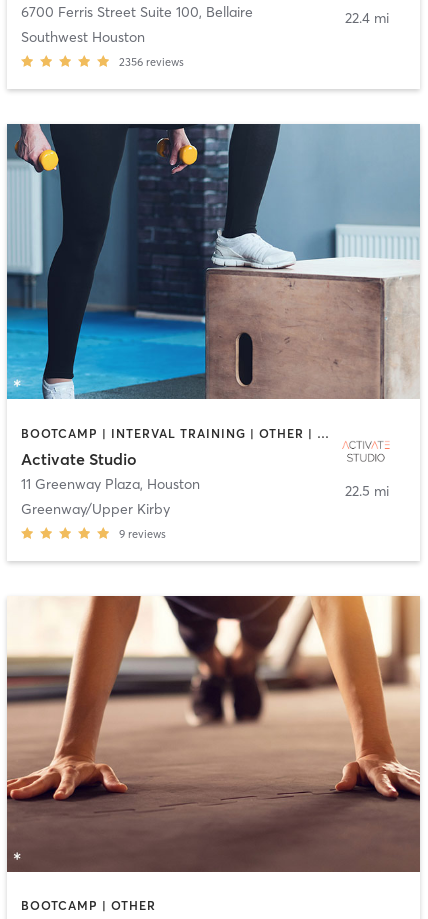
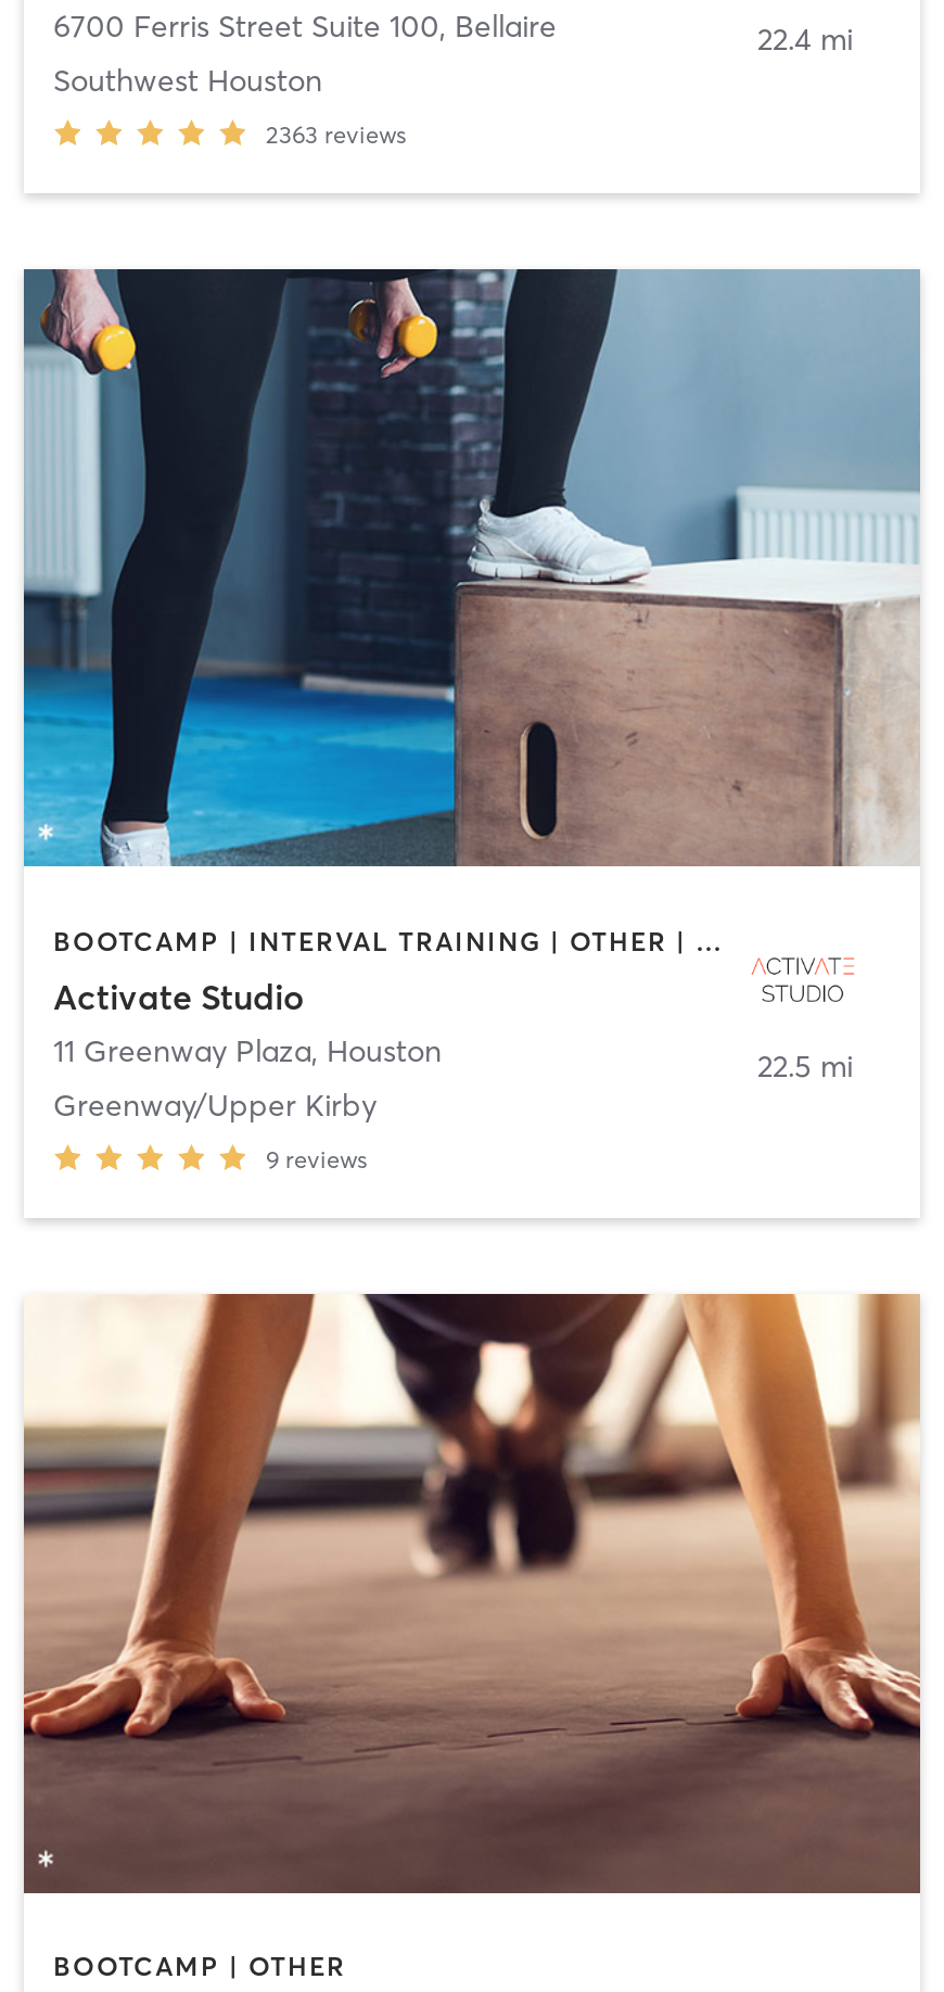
[118,55,183,69] 2356 reviews -> [266,119,407,150] 2363 reviews

